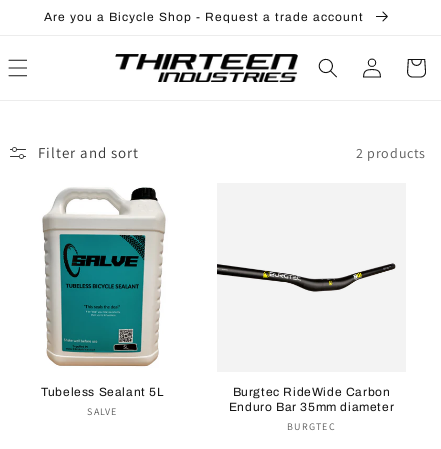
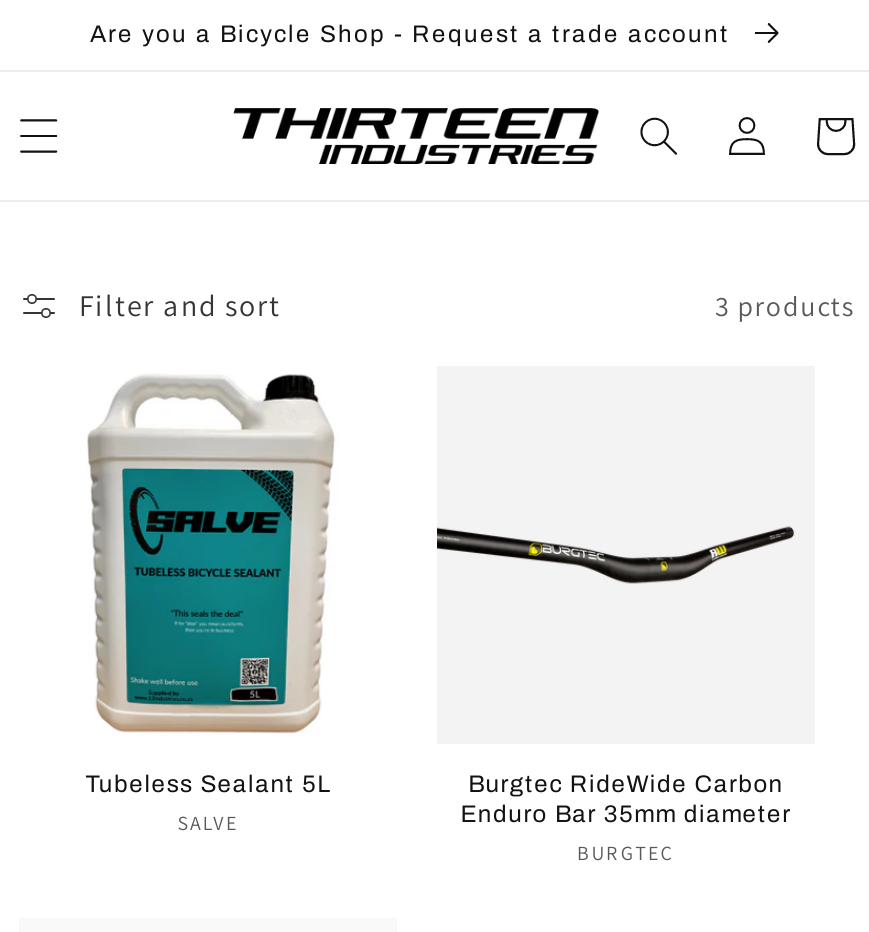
[356,143,426,161] 2 products -> [715,287,855,323] 3 products

